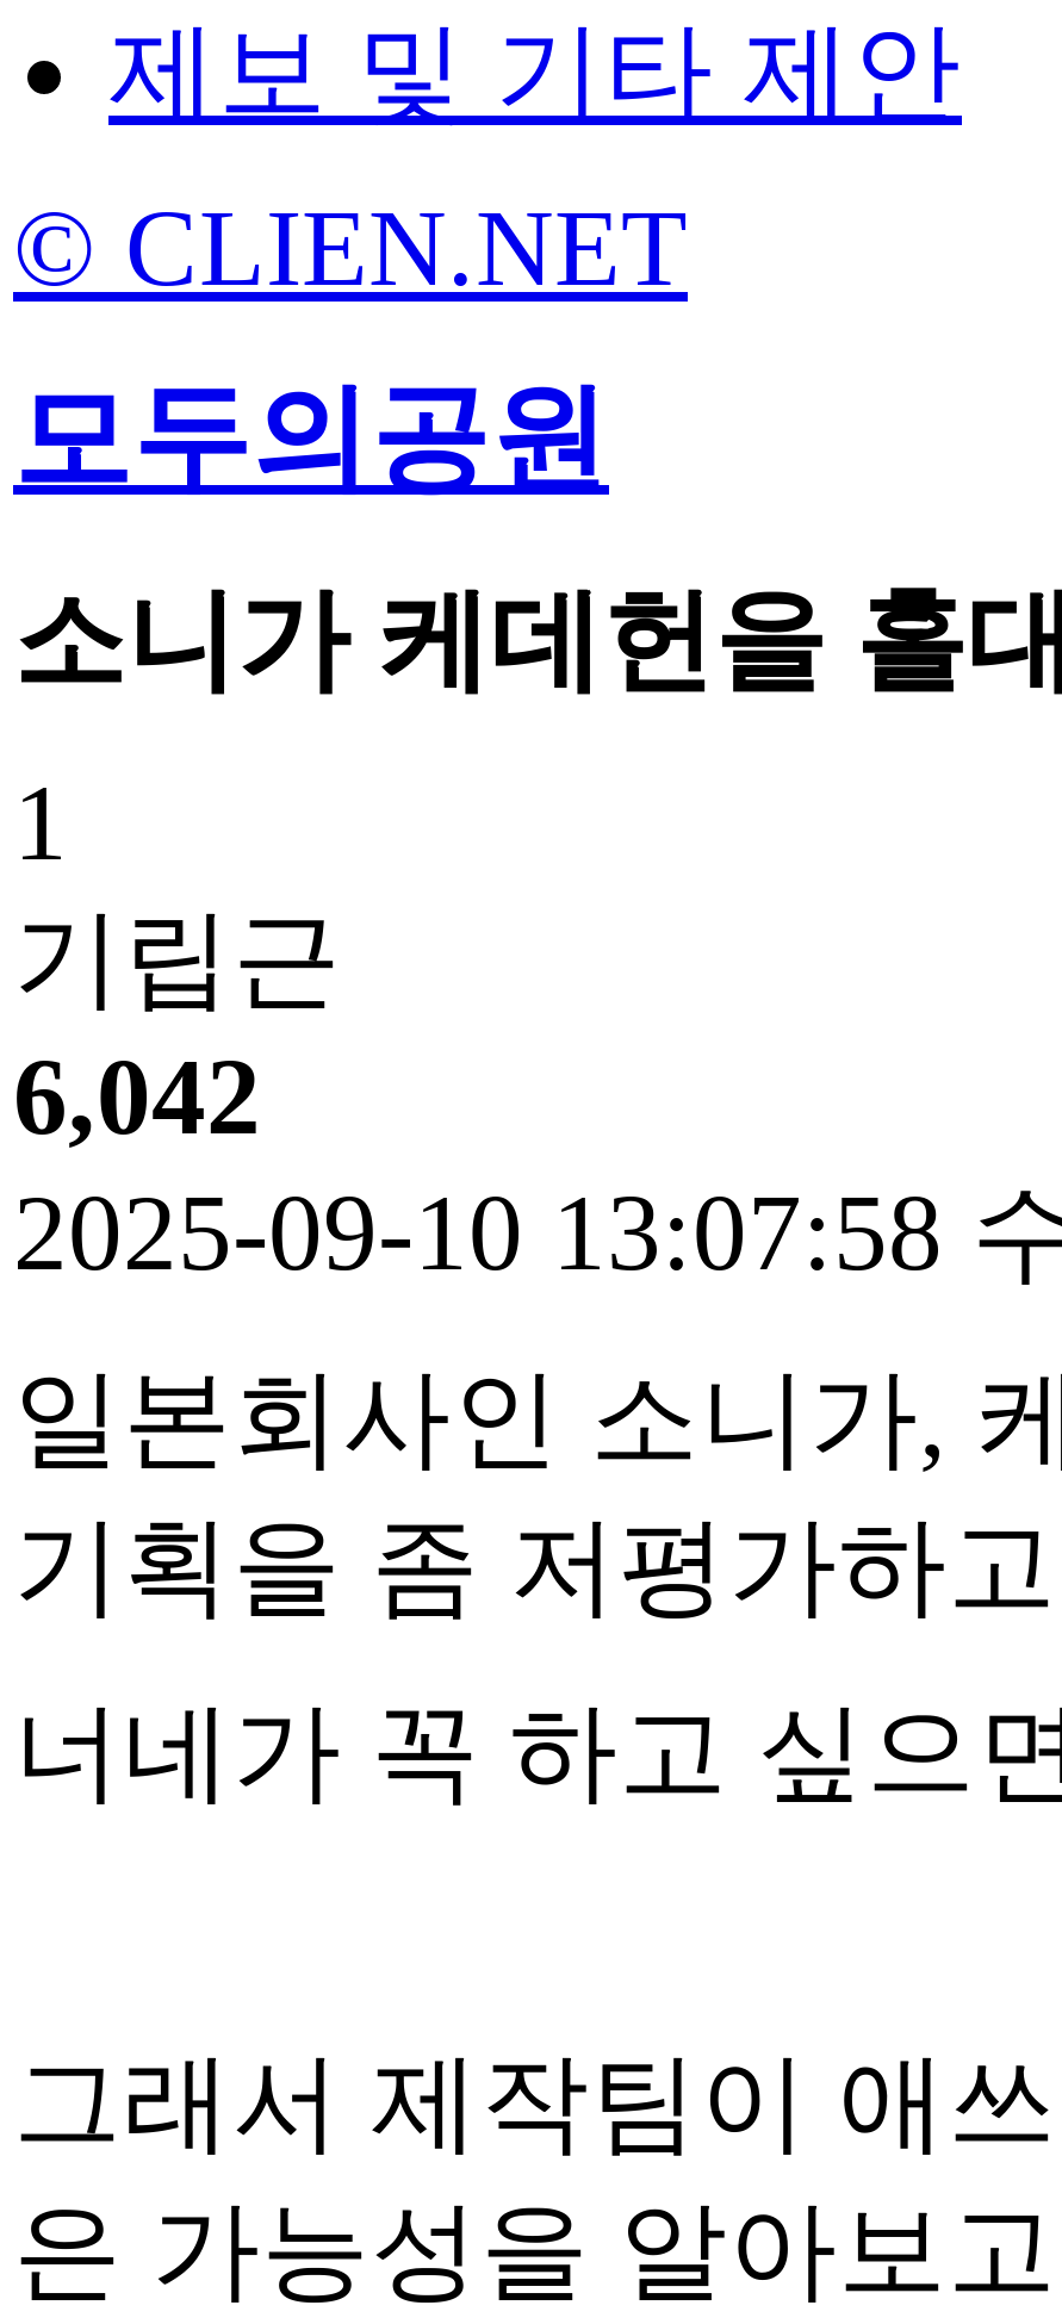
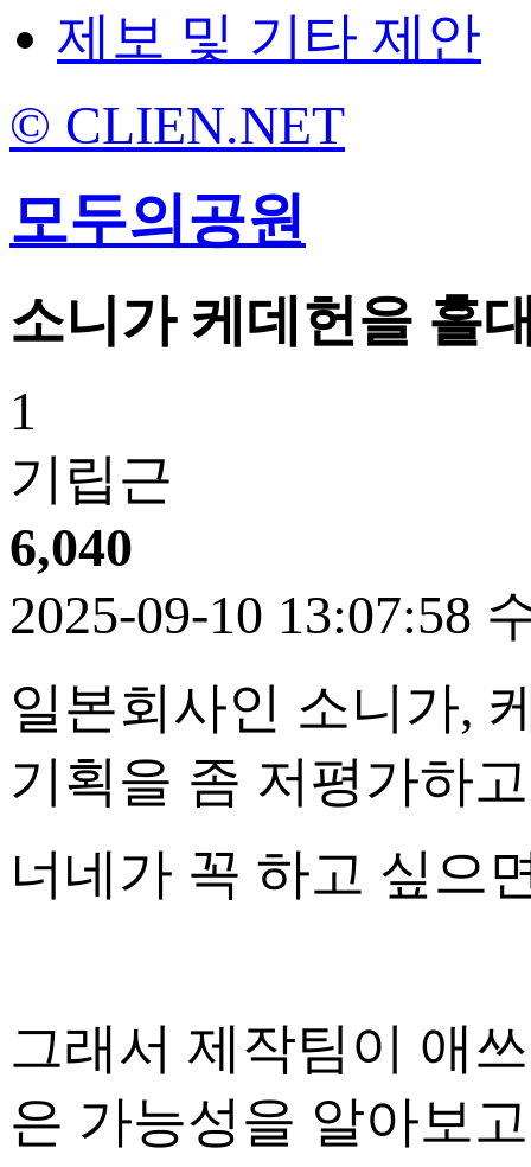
[13,1036,261,1158] 6,042 -> [9,517,133,578] 6,040

